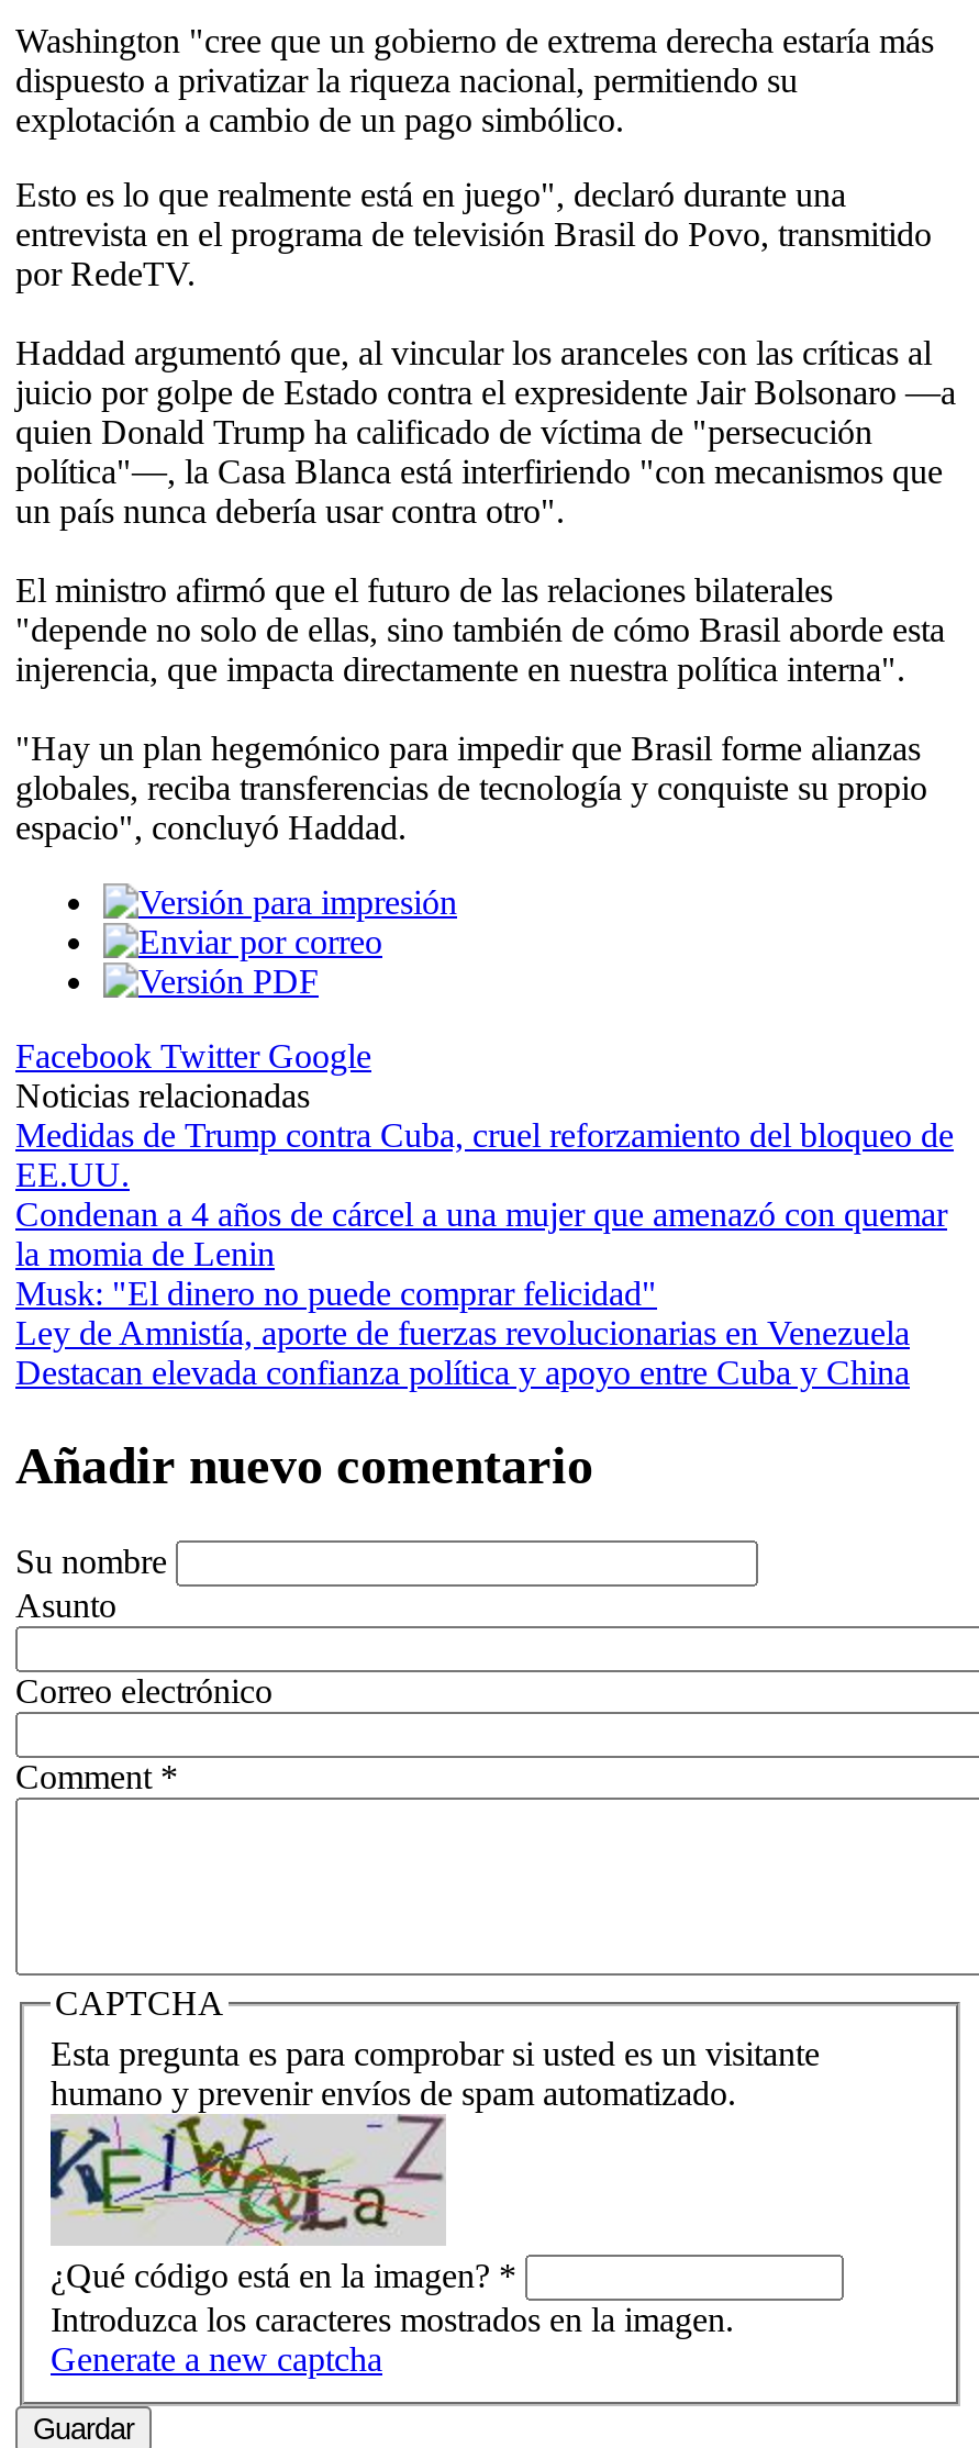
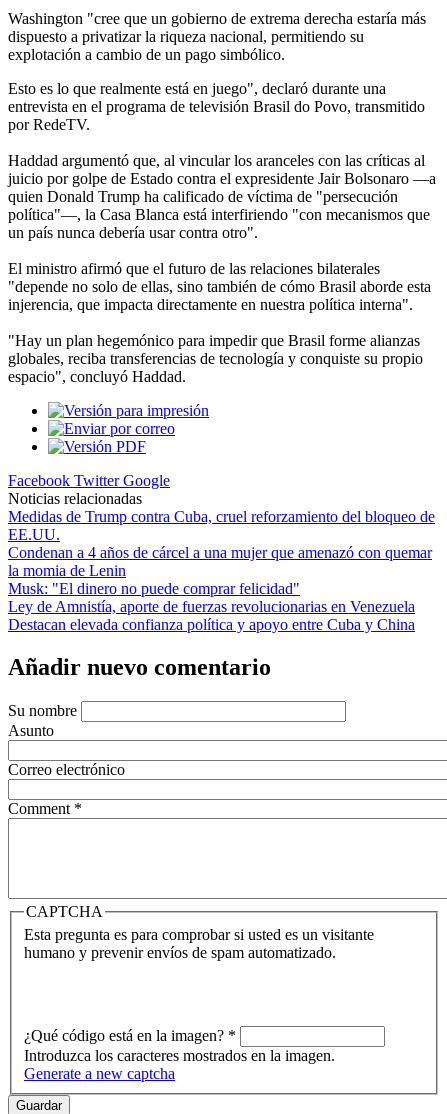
[48,2118,448,2248] [image] -> none

